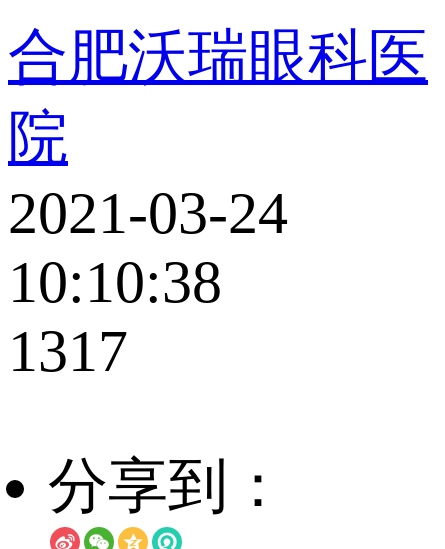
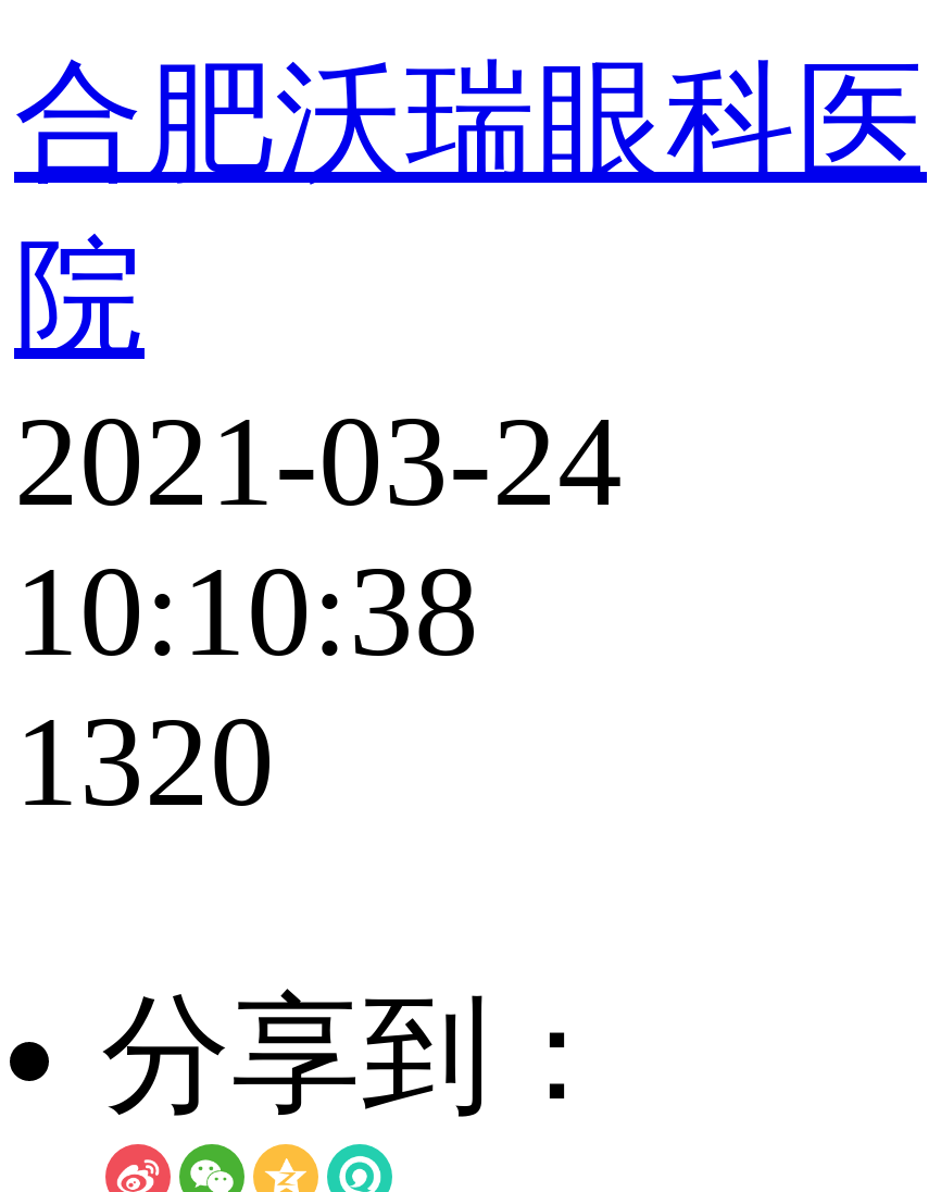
[8,318,128,384] 1317 -> [14,690,275,834] 1320

